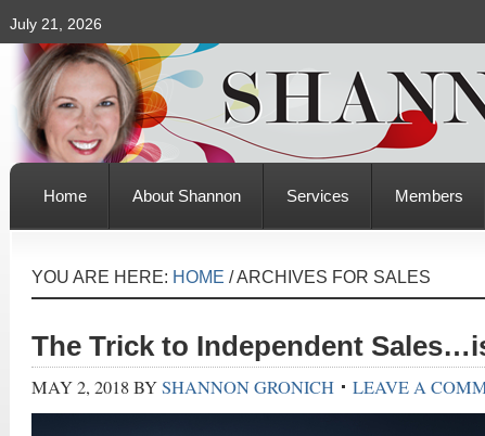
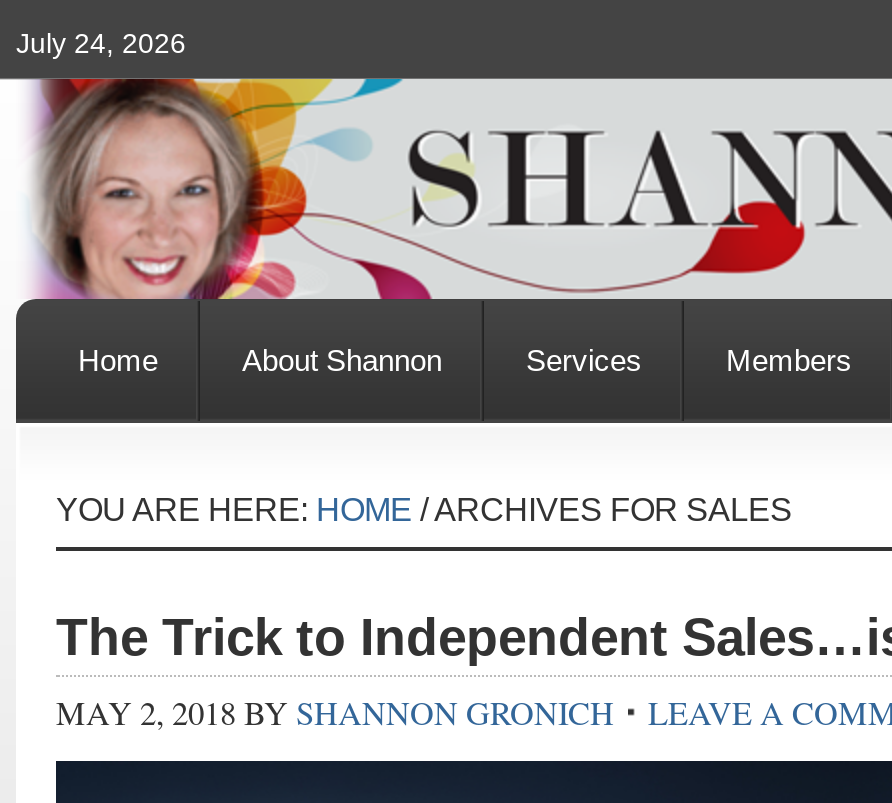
[10,15,102,33] July 21, 2026 -> [16,27,186,59] July 24, 2026

